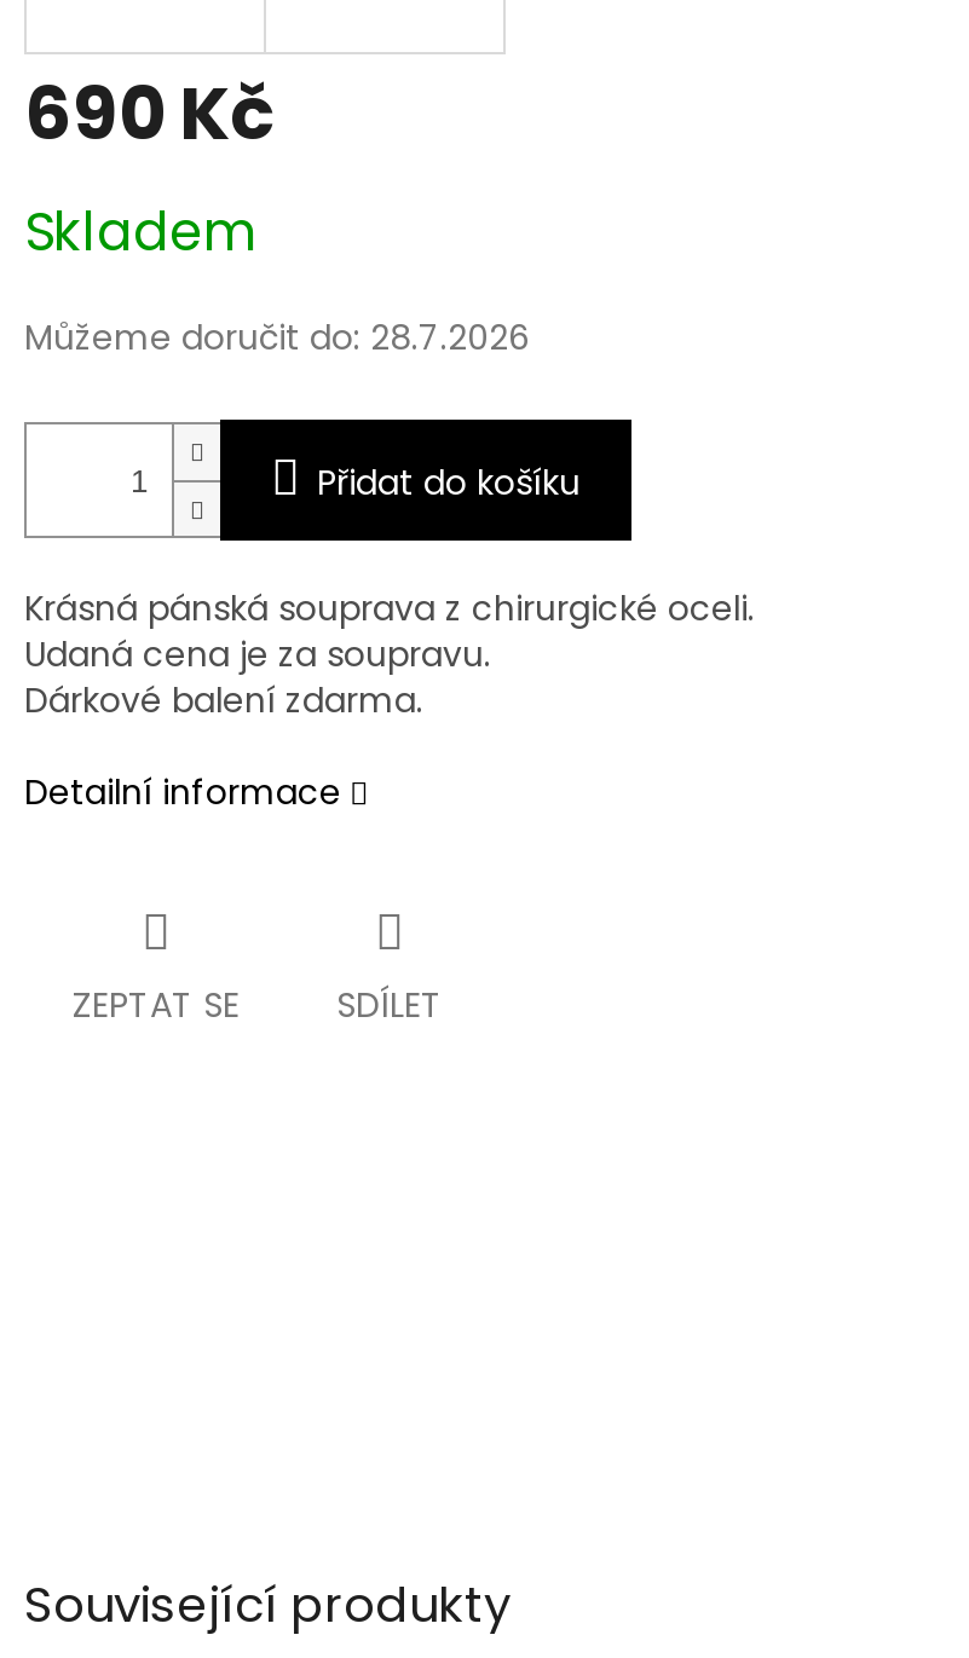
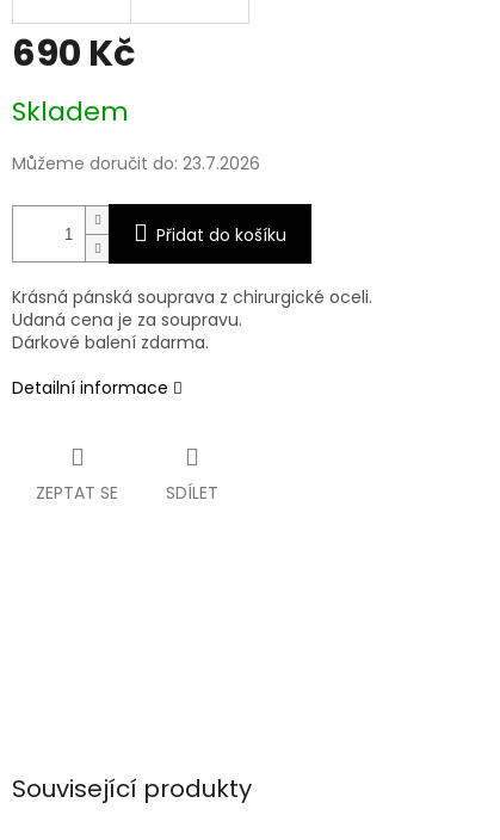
[24,314,530,363] Můžeme doručit do: 28.7.2026 -> [12,152,260,176] Můžeme doručit do: 23.7.2026

